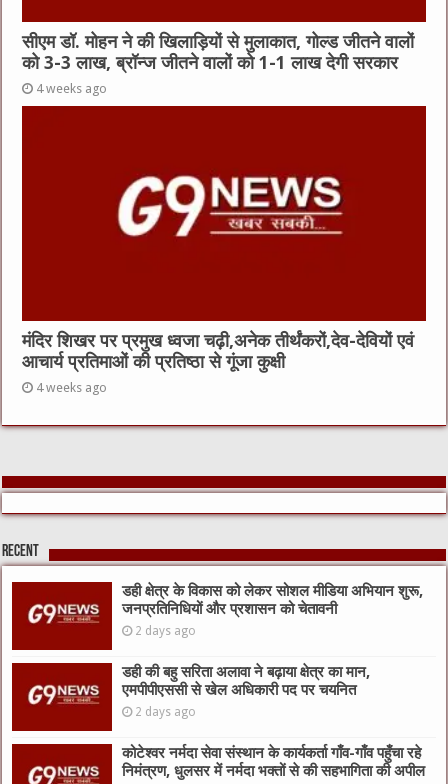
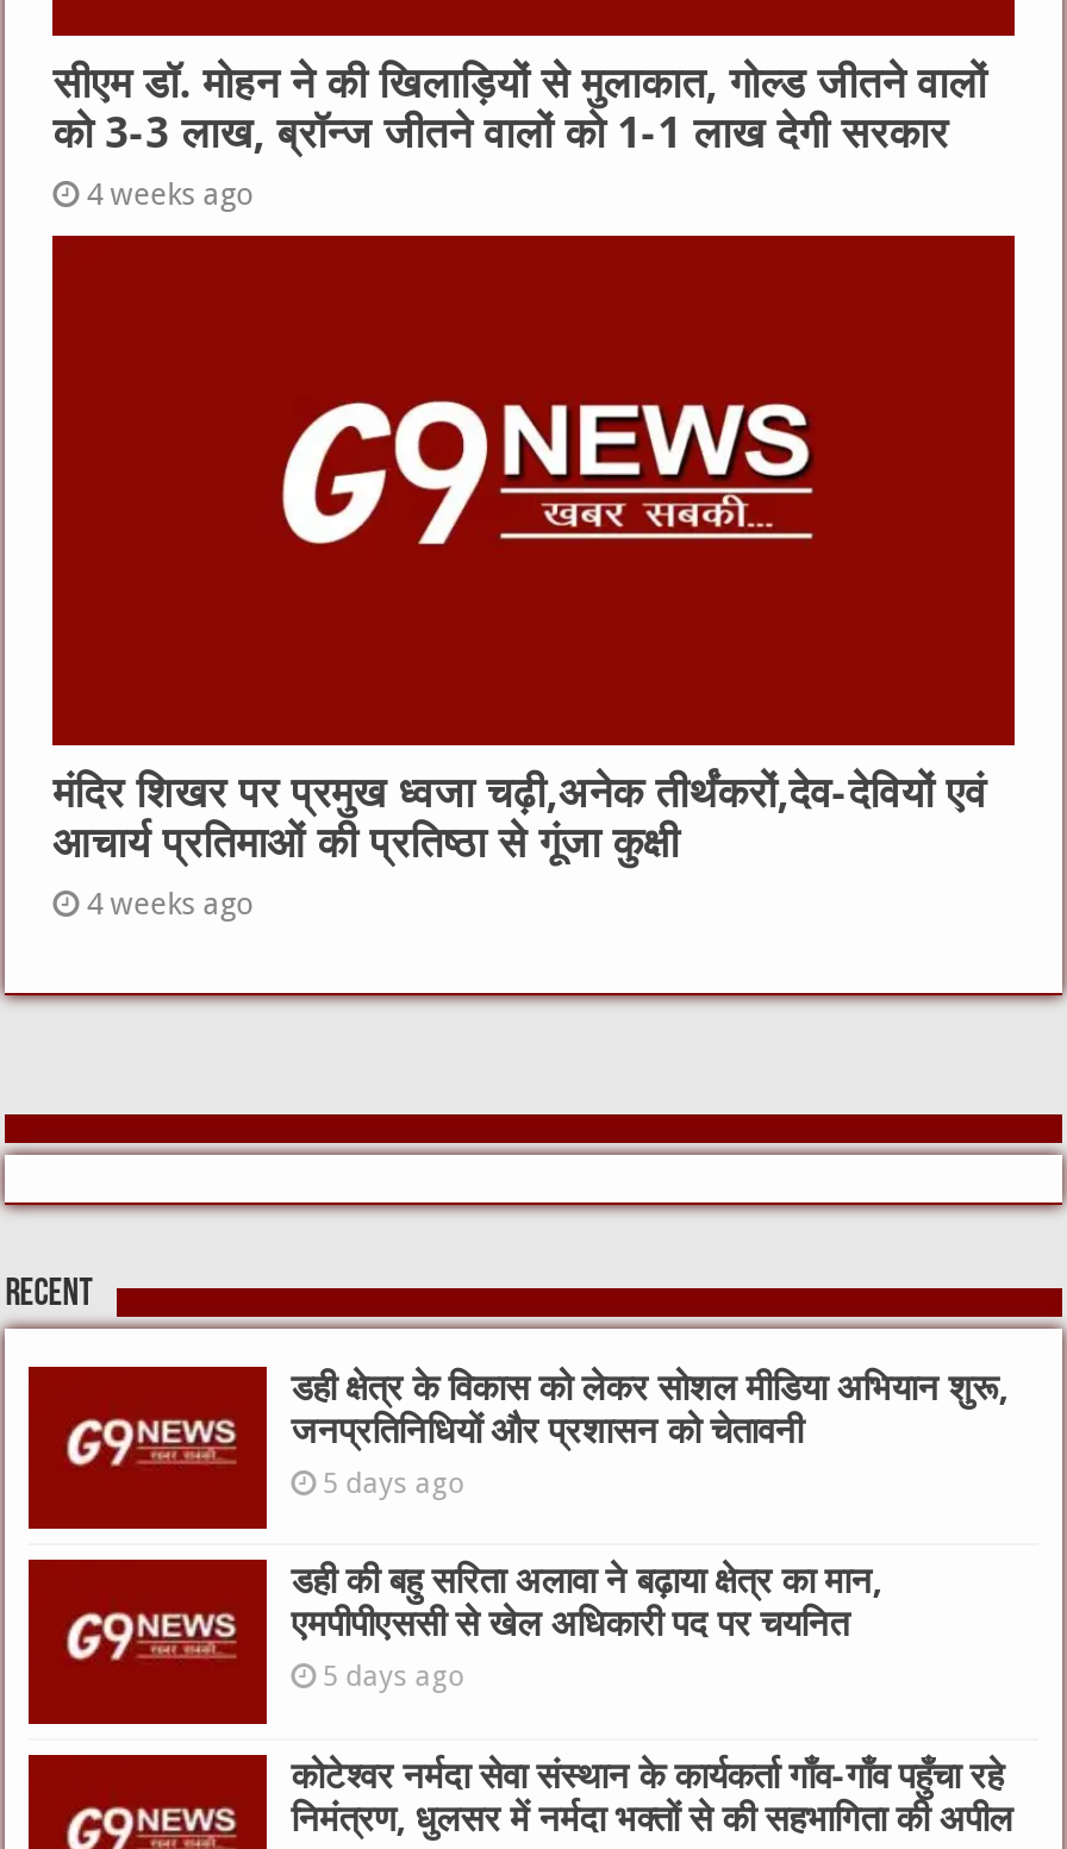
[135,624,196,638] 2 days ago -> [322,1468,467,1501] 5 days ago
[135,705,196,719] 2 days ago -> [322,1661,467,1695] 5 days ago

